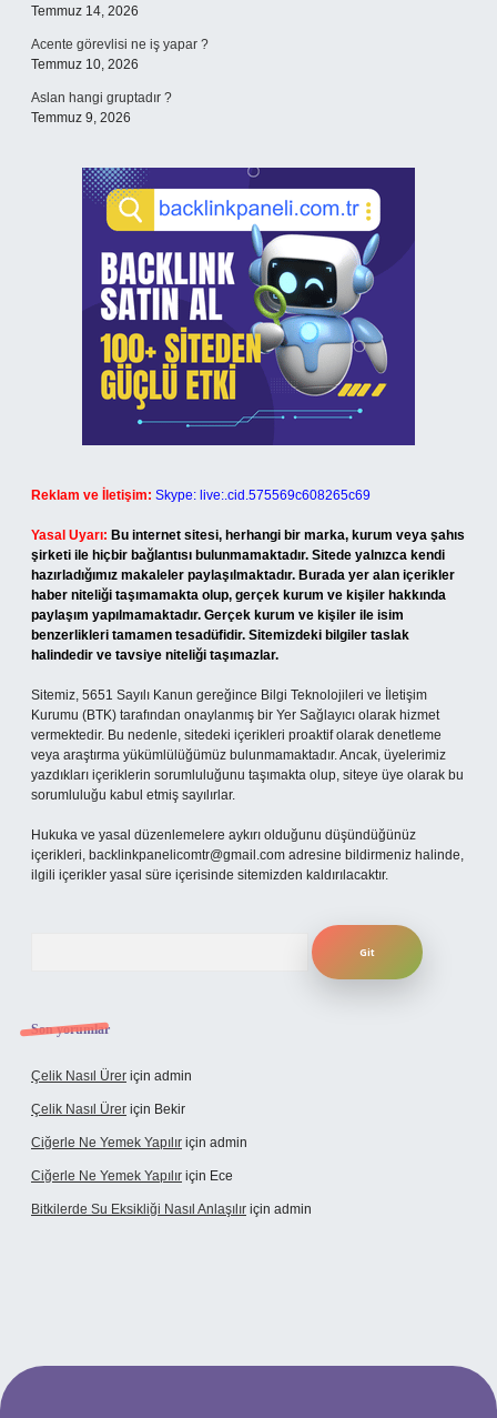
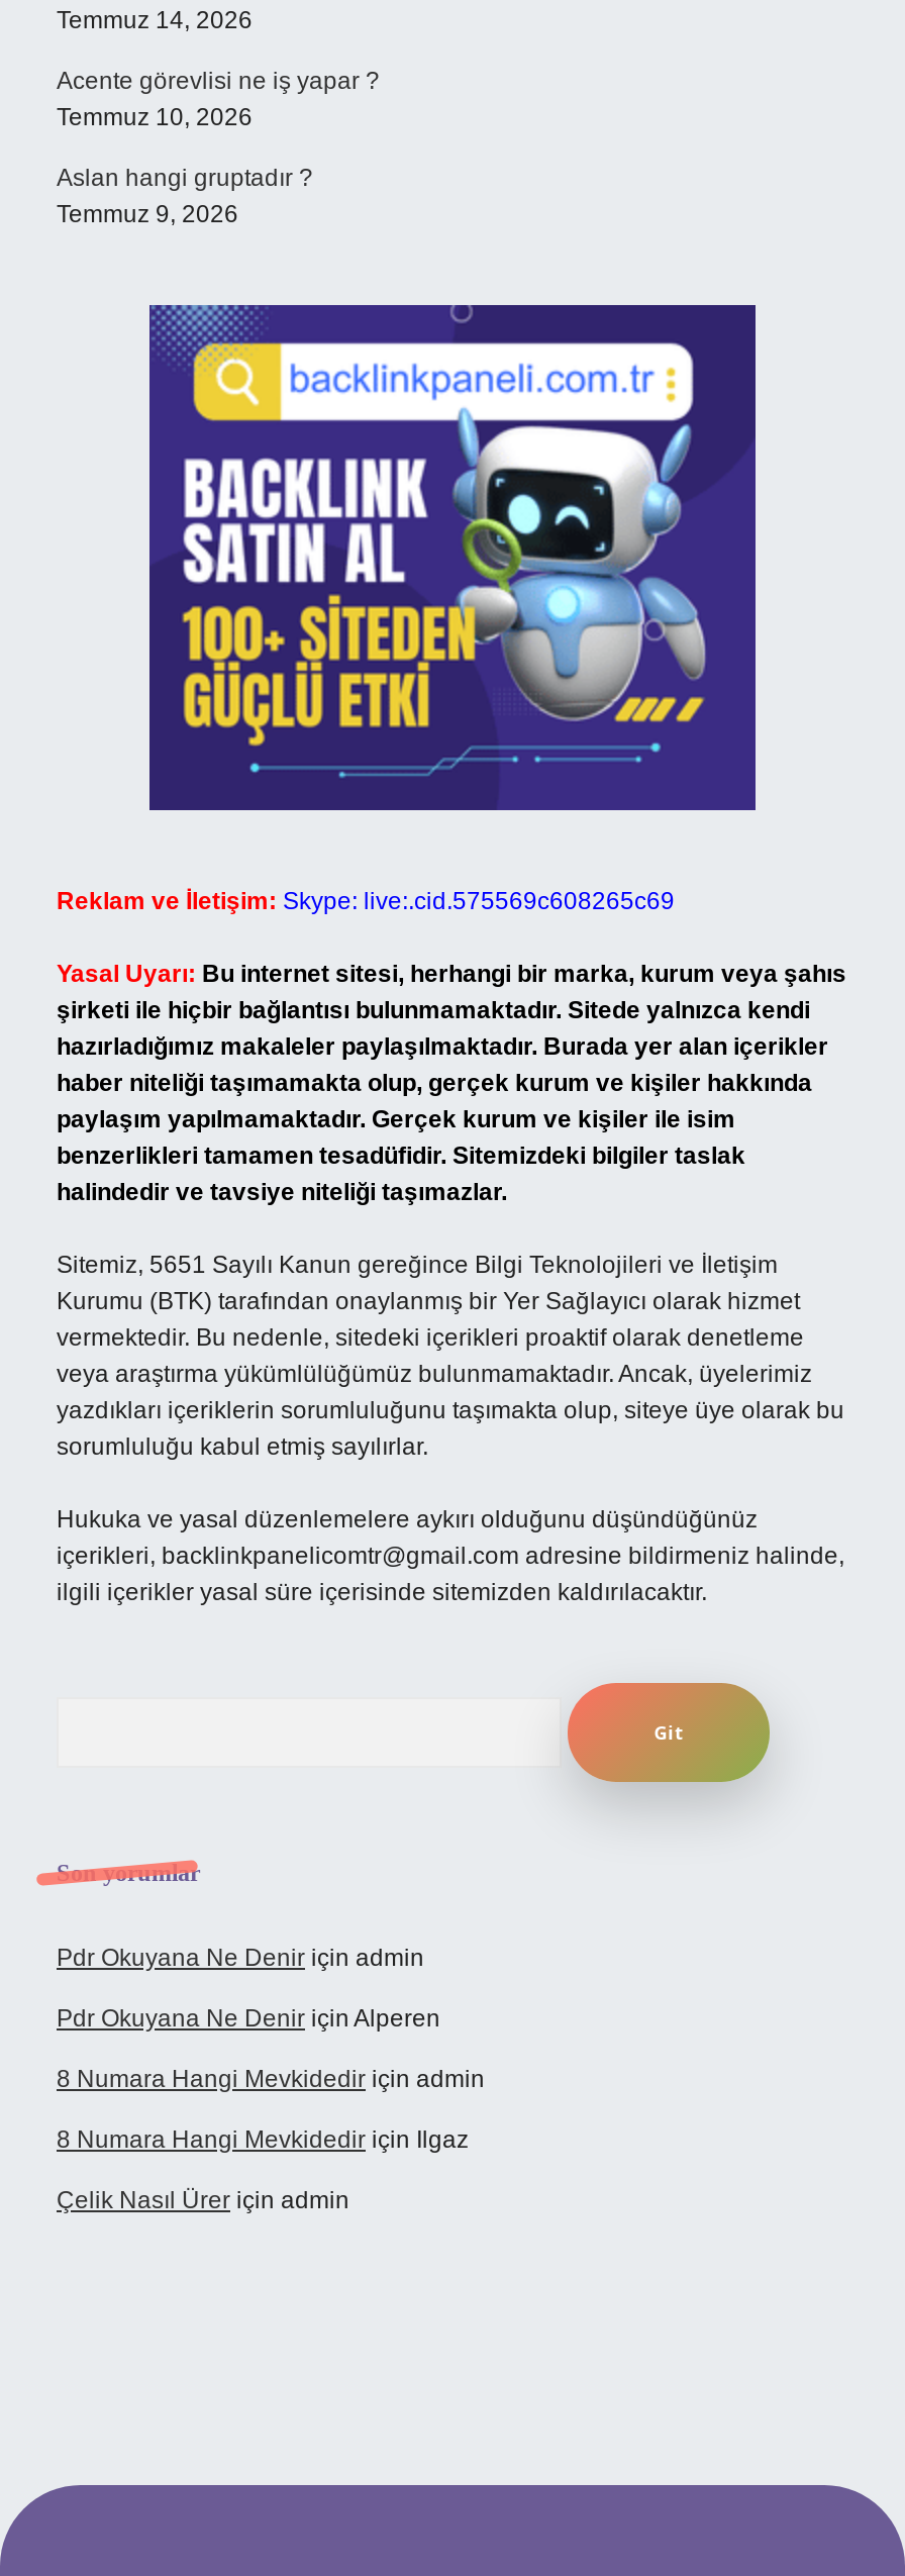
none -> [57,1944,485,2154] Pdr Okuyana Ne Denir için admin | Pdr Okuyana Ne Denir için Alperen | 8 Numara Hangi Mevkidedir için admin | 8 Numara Hangi Mevkidedir için Ilgaz
moved [31,1068,192,1084] -> [57,2186,349,2214]: Çelik Nasıl Ürer için admin
[31,1102,312,1217] Çelik Nasıl Ürer için Bekir | Ciğerle Ne Yemek Yapılır için admin | Ciğerle Ne Yemek Yapılır için Ece | Bitkilerde Su Eksikliği Nasıl Anlaşılır için admin -> none

